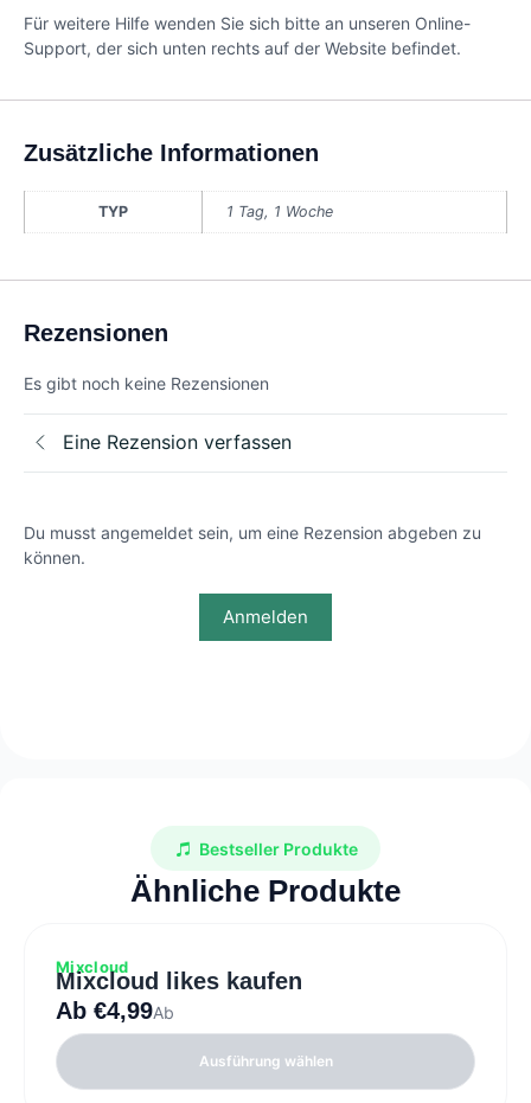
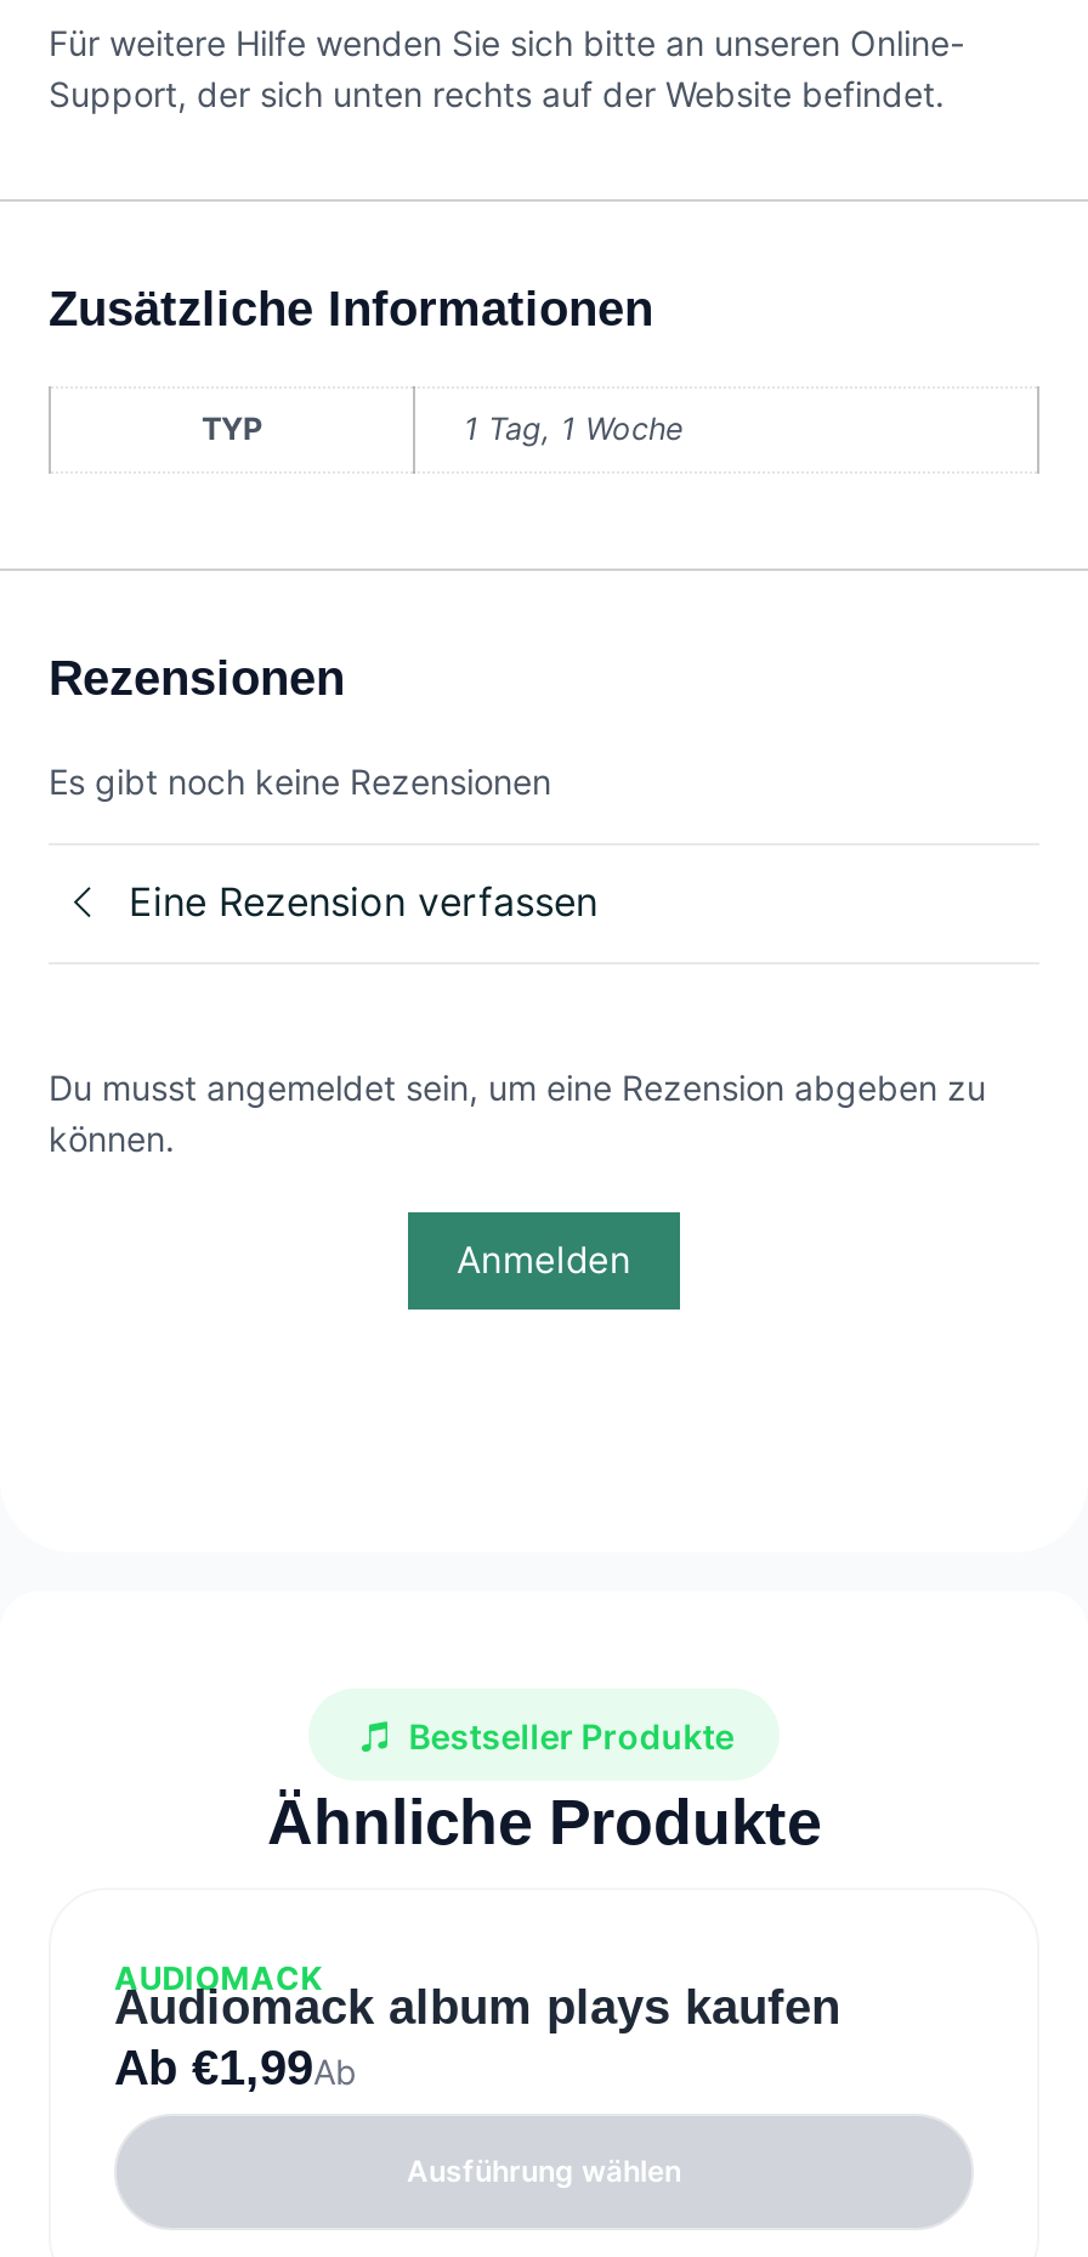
[56,957,302,1023] Mixcloud | Mixcloud likes kaufen | Ab €4,99Ab -> [114,1957,840,2093] AUDIOMACK | Audiomack album plays kaufen | Ab €1,99Ab

